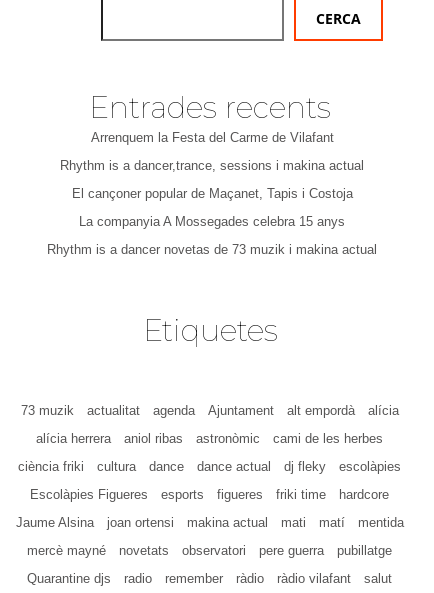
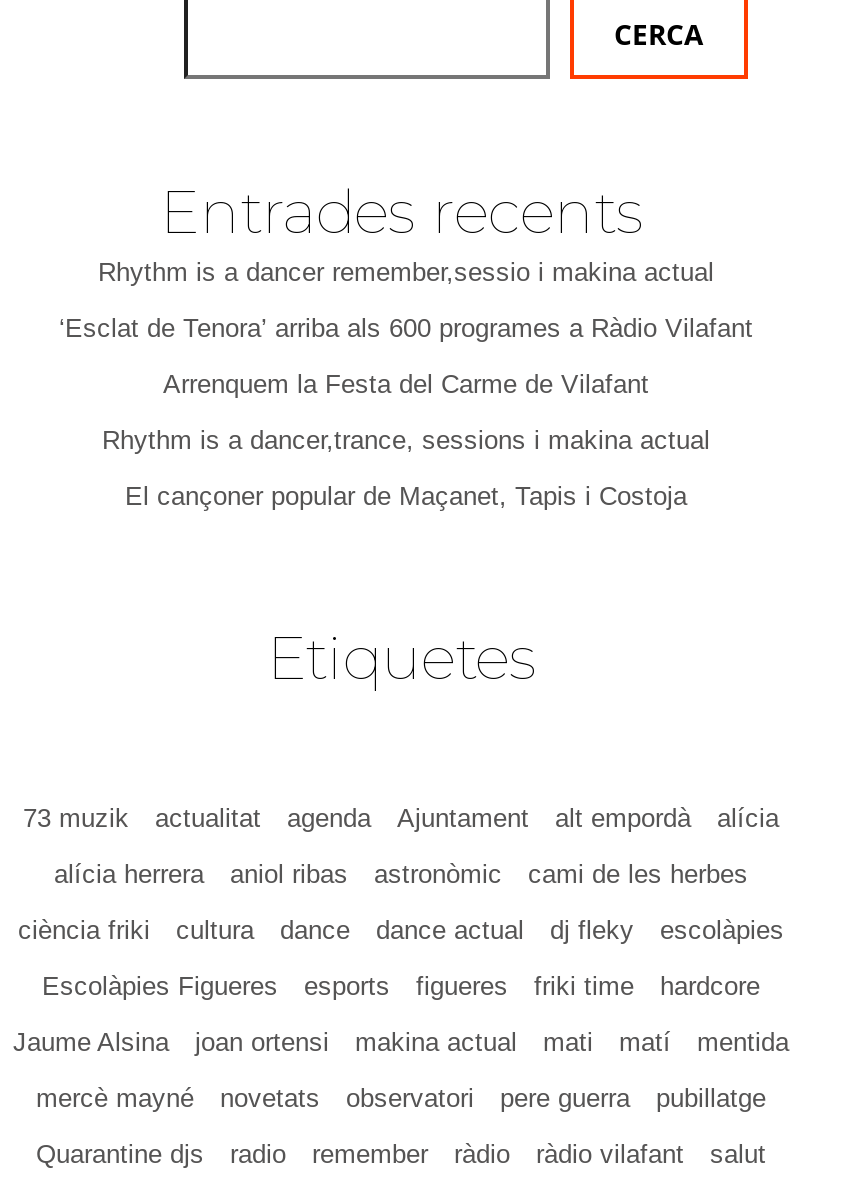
none -> [59,257,753,343] Rhythm is a dancer remember,sessio i makina actual | ‘Esclat de Tenora’ arriba als 600 programes a Ràdio Vilafant
moved [60,130,364,201] -> [102,369,710,511]: Arrenquem la Festa del Carme de Vilafant | Rhythm is a dancer,trance, sessions i makina actual | El cançoner popular de Maçanet, Tapis i Costoja
[47,214,377,257] La companyia A Mossegades celebra 15 anys | Rhythm is a dancer novetas de 73 muzik i makina actual -> none

